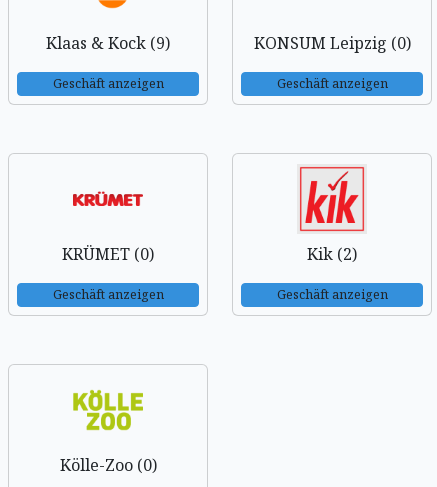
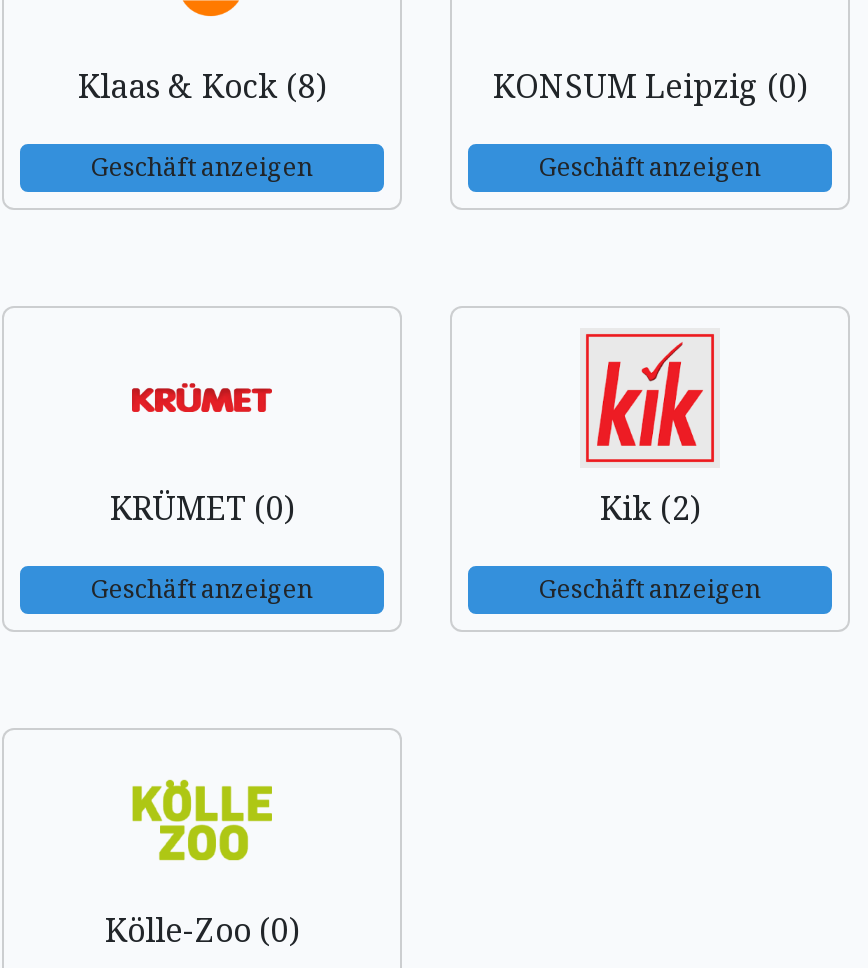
[46,32,170,54] Klaas & Kock (9) -> [78,64,326,108] Klaas & Kock (8)

